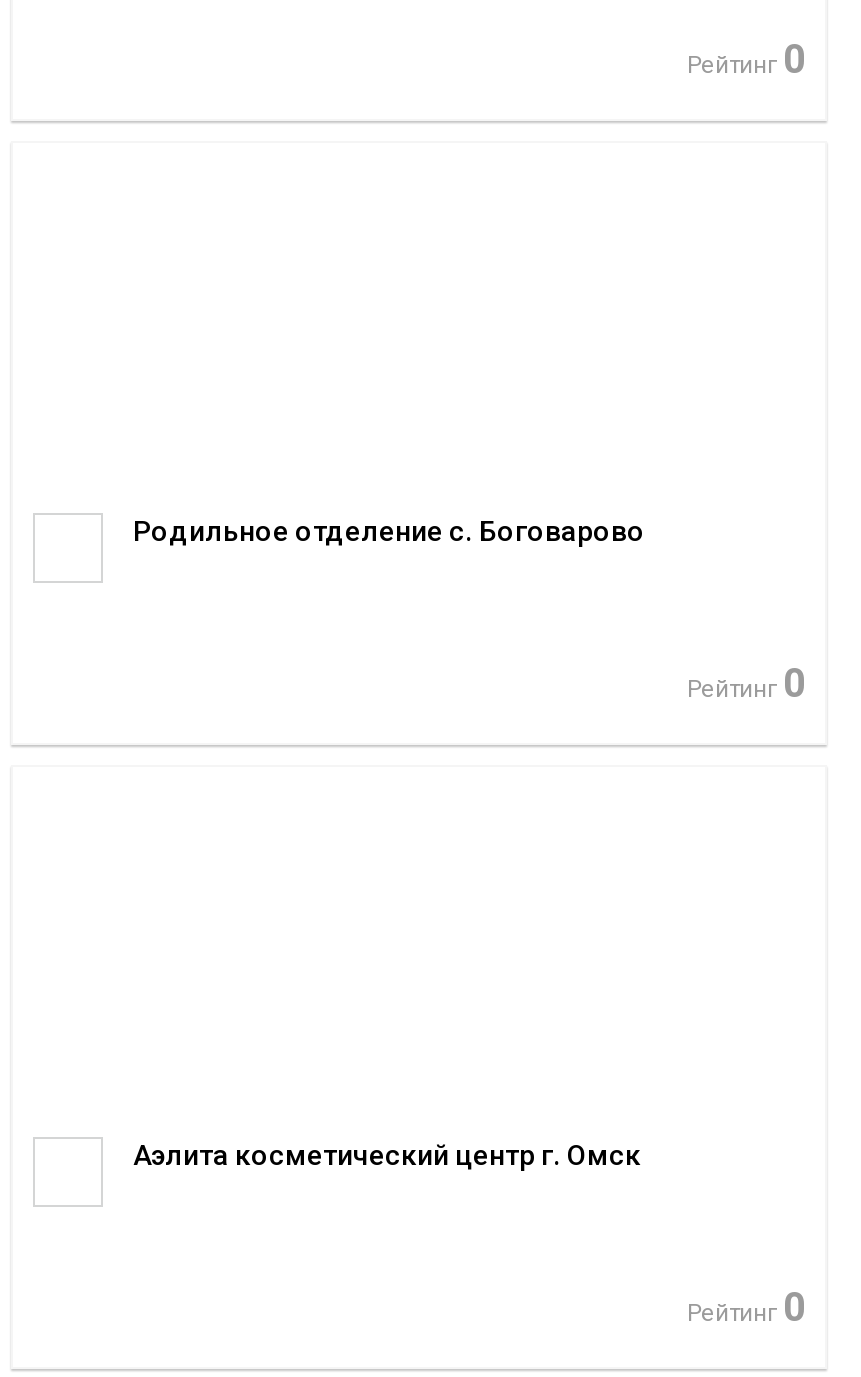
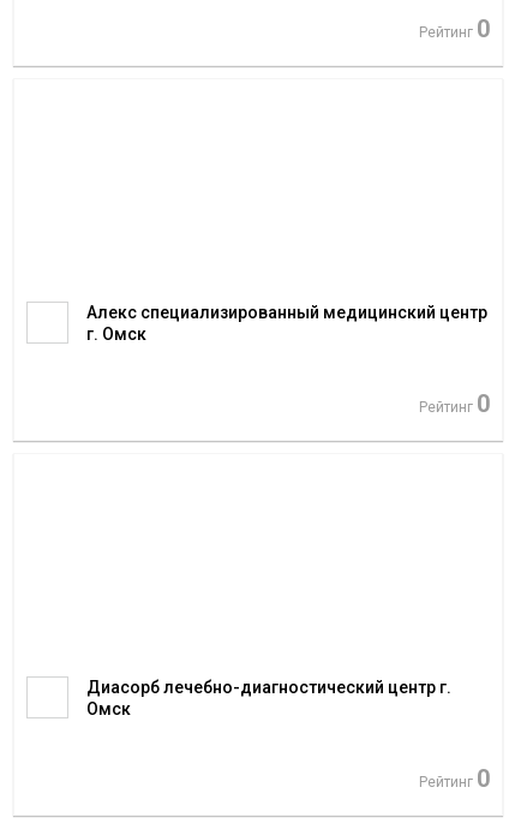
[133,515,645,547] Родильное отделение с. Боговарово -> [86,303,487,344] Алекс специализированный медицинский центр | г. Омск
[133,1139,641,1171] Аэлита косметический центр г. Омск -> [86,678,451,718] Диасорб лечебно-диагностический центр г. | Омск

